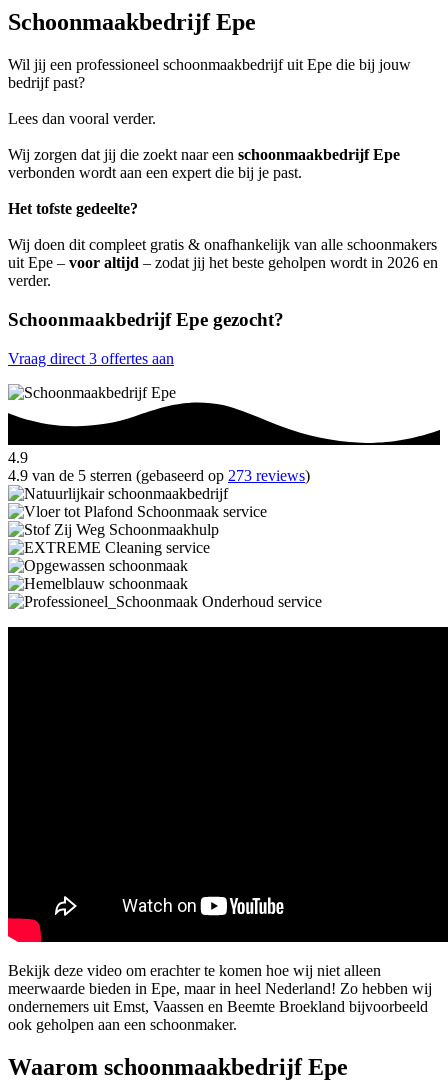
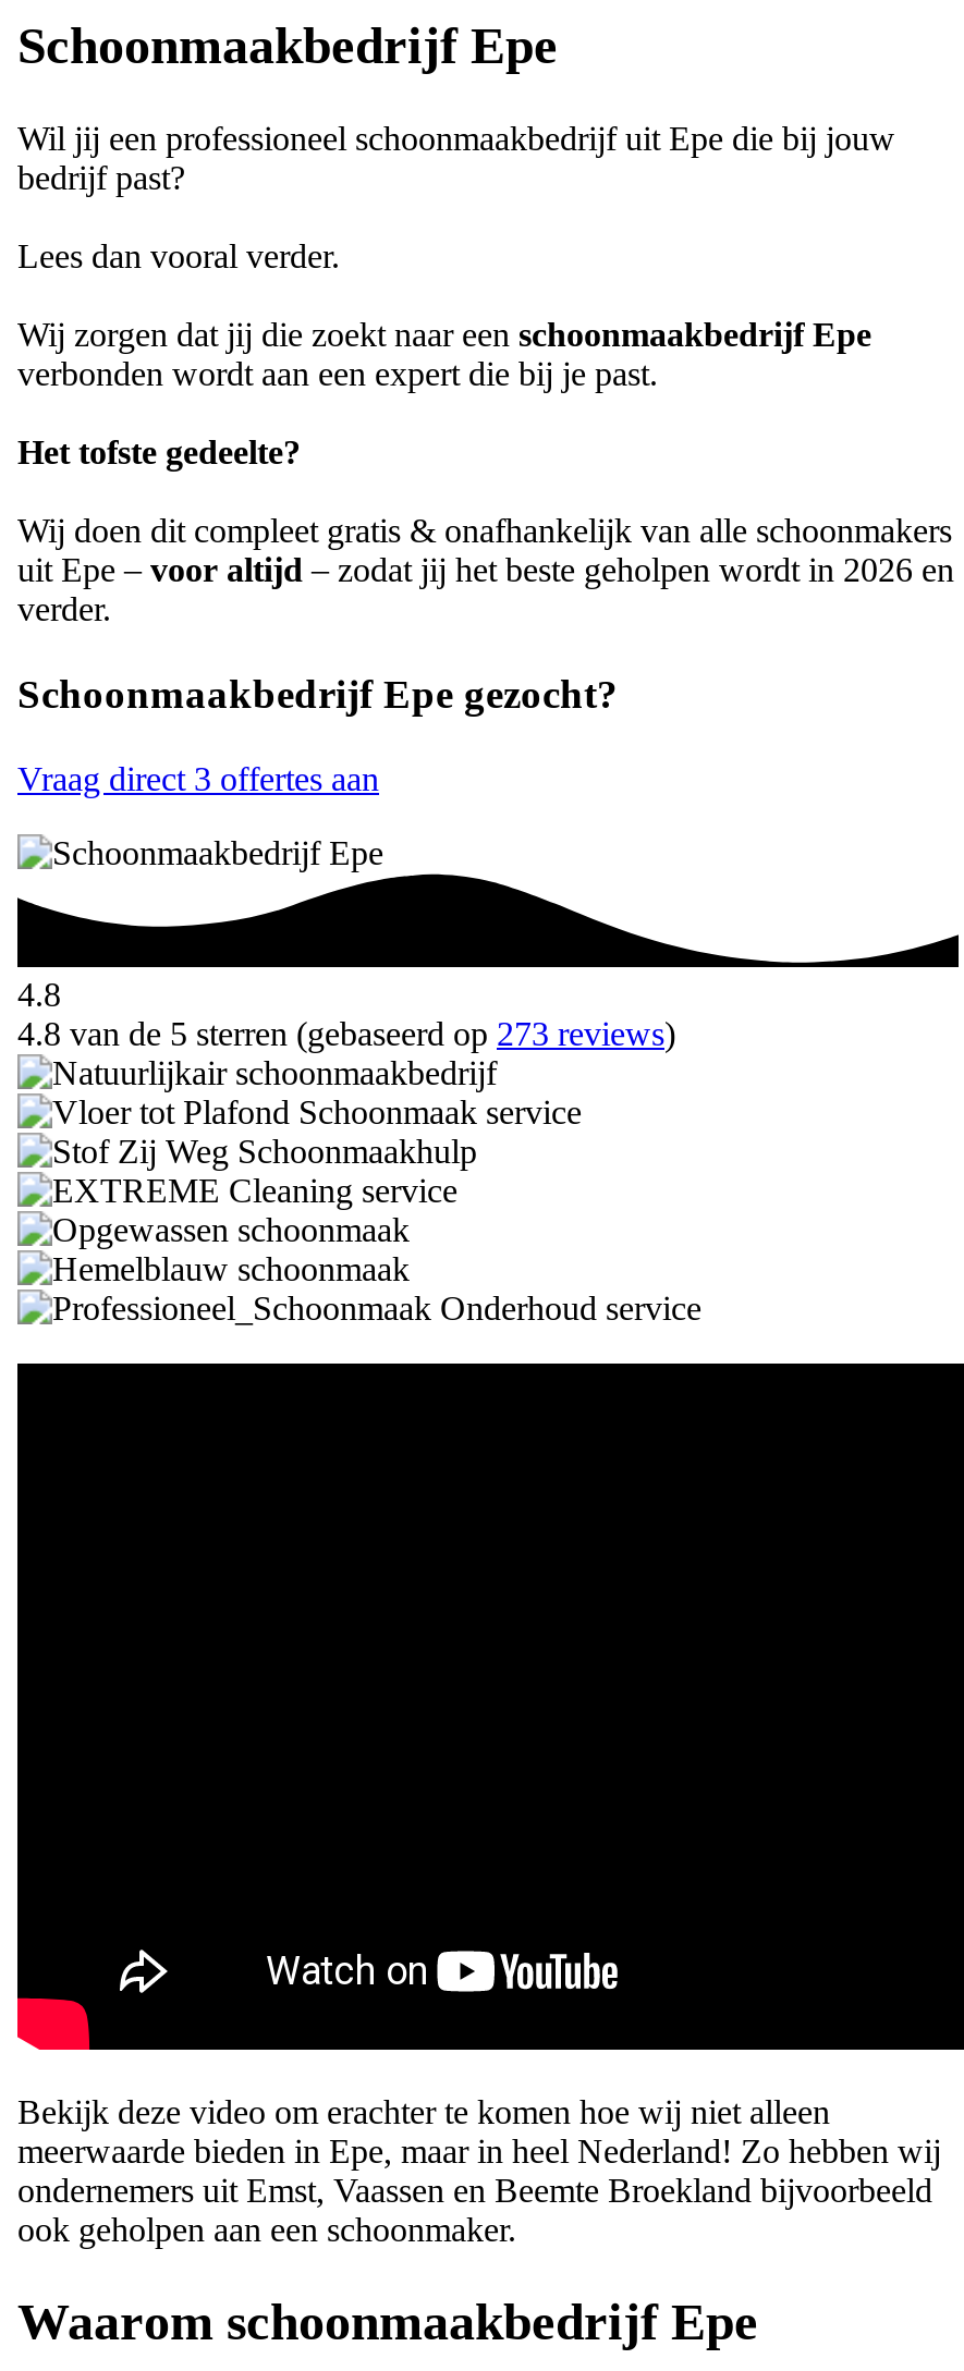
[8,449,28,466] 4.9 -> [17,975,61,1012] 4.8
[8,467,310,484] 4.9 van de 5 sterren (gebaseerd op 273 reviews) -> [17,1015,675,1052] 4.8 van de 5 sterren (gebaseerd op 273 reviews)

